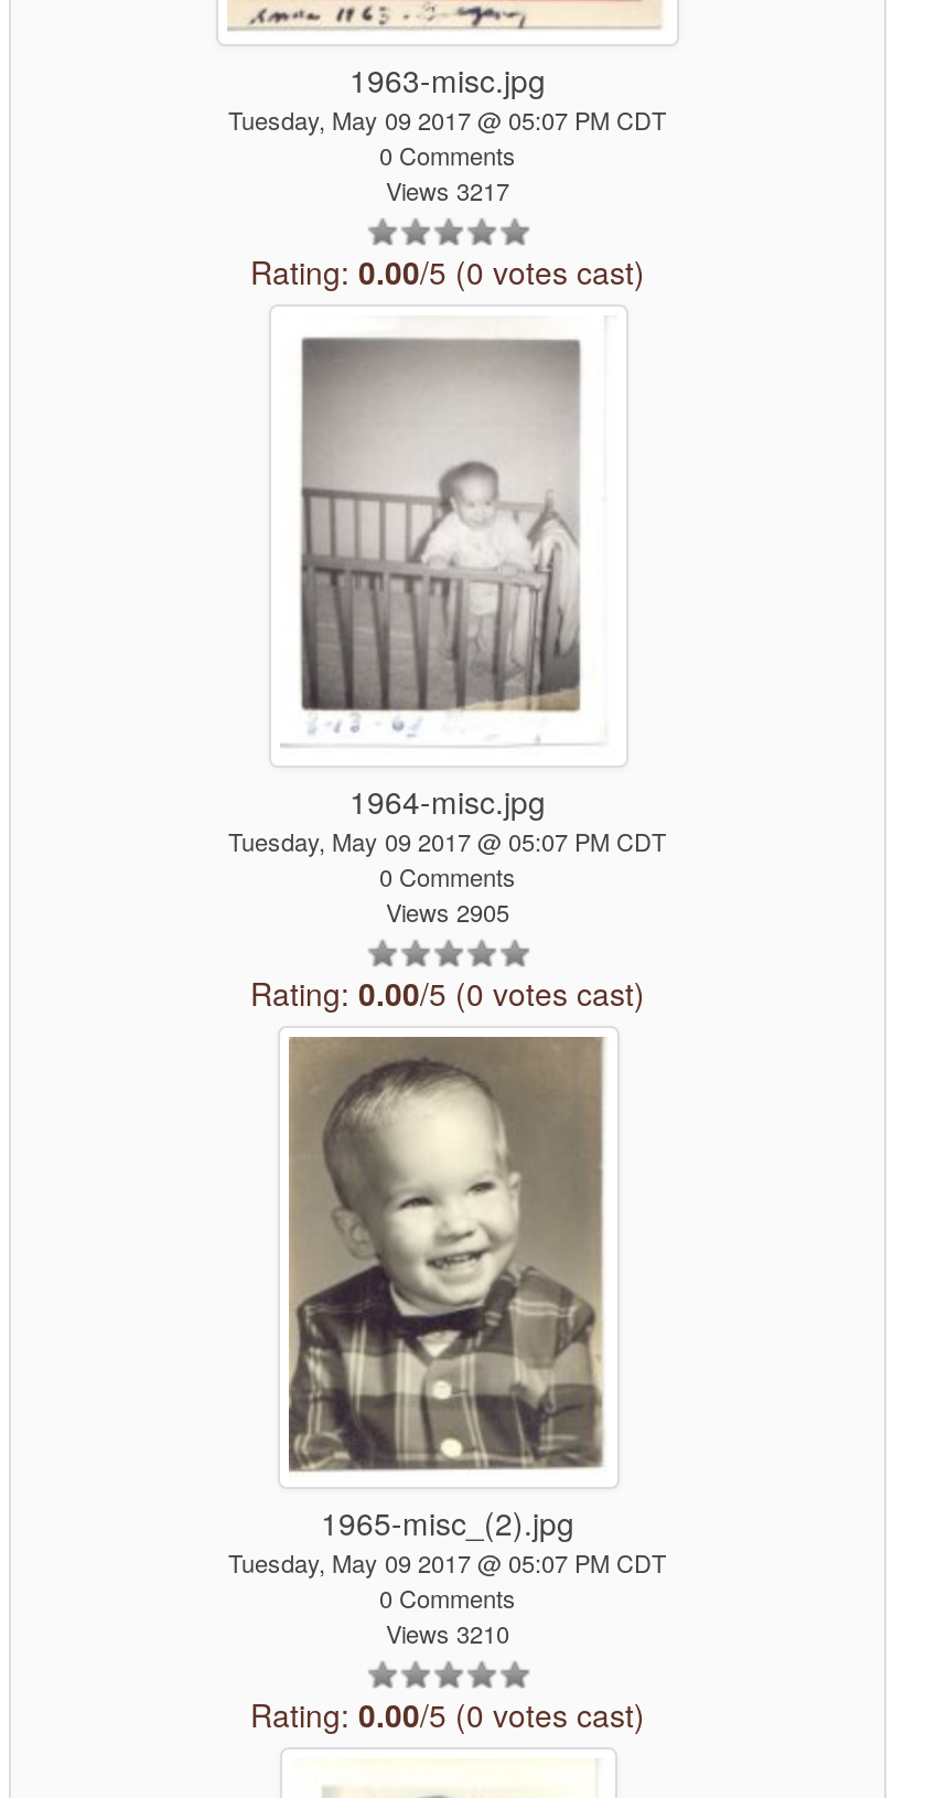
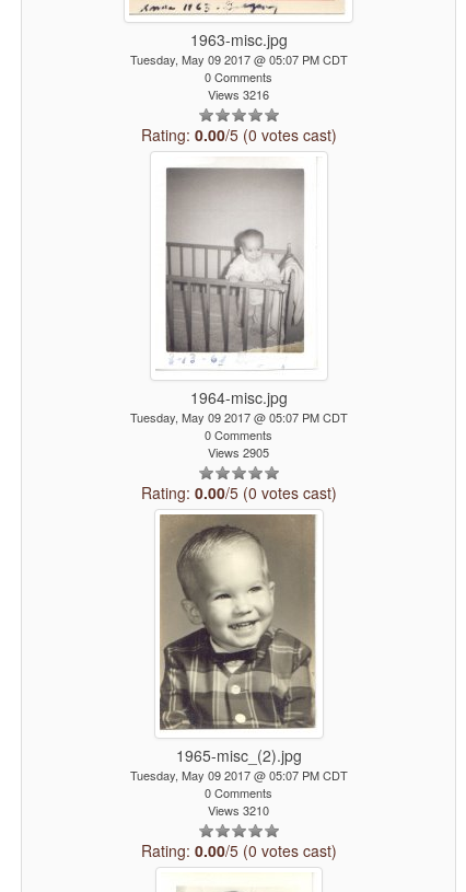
[386,172,509,207] Views 3217 -> [208,85,269,103] Views 3216

